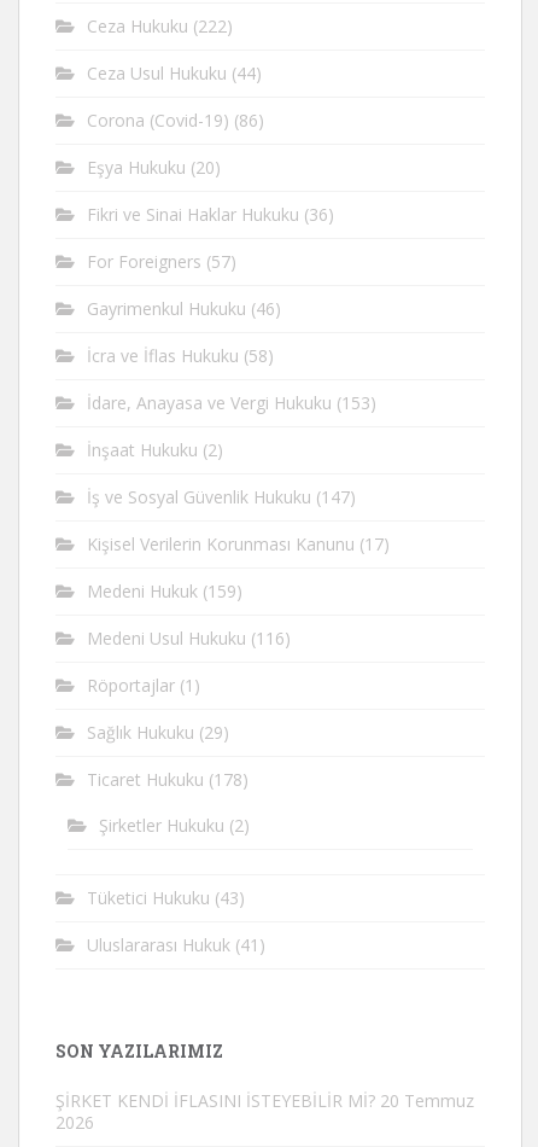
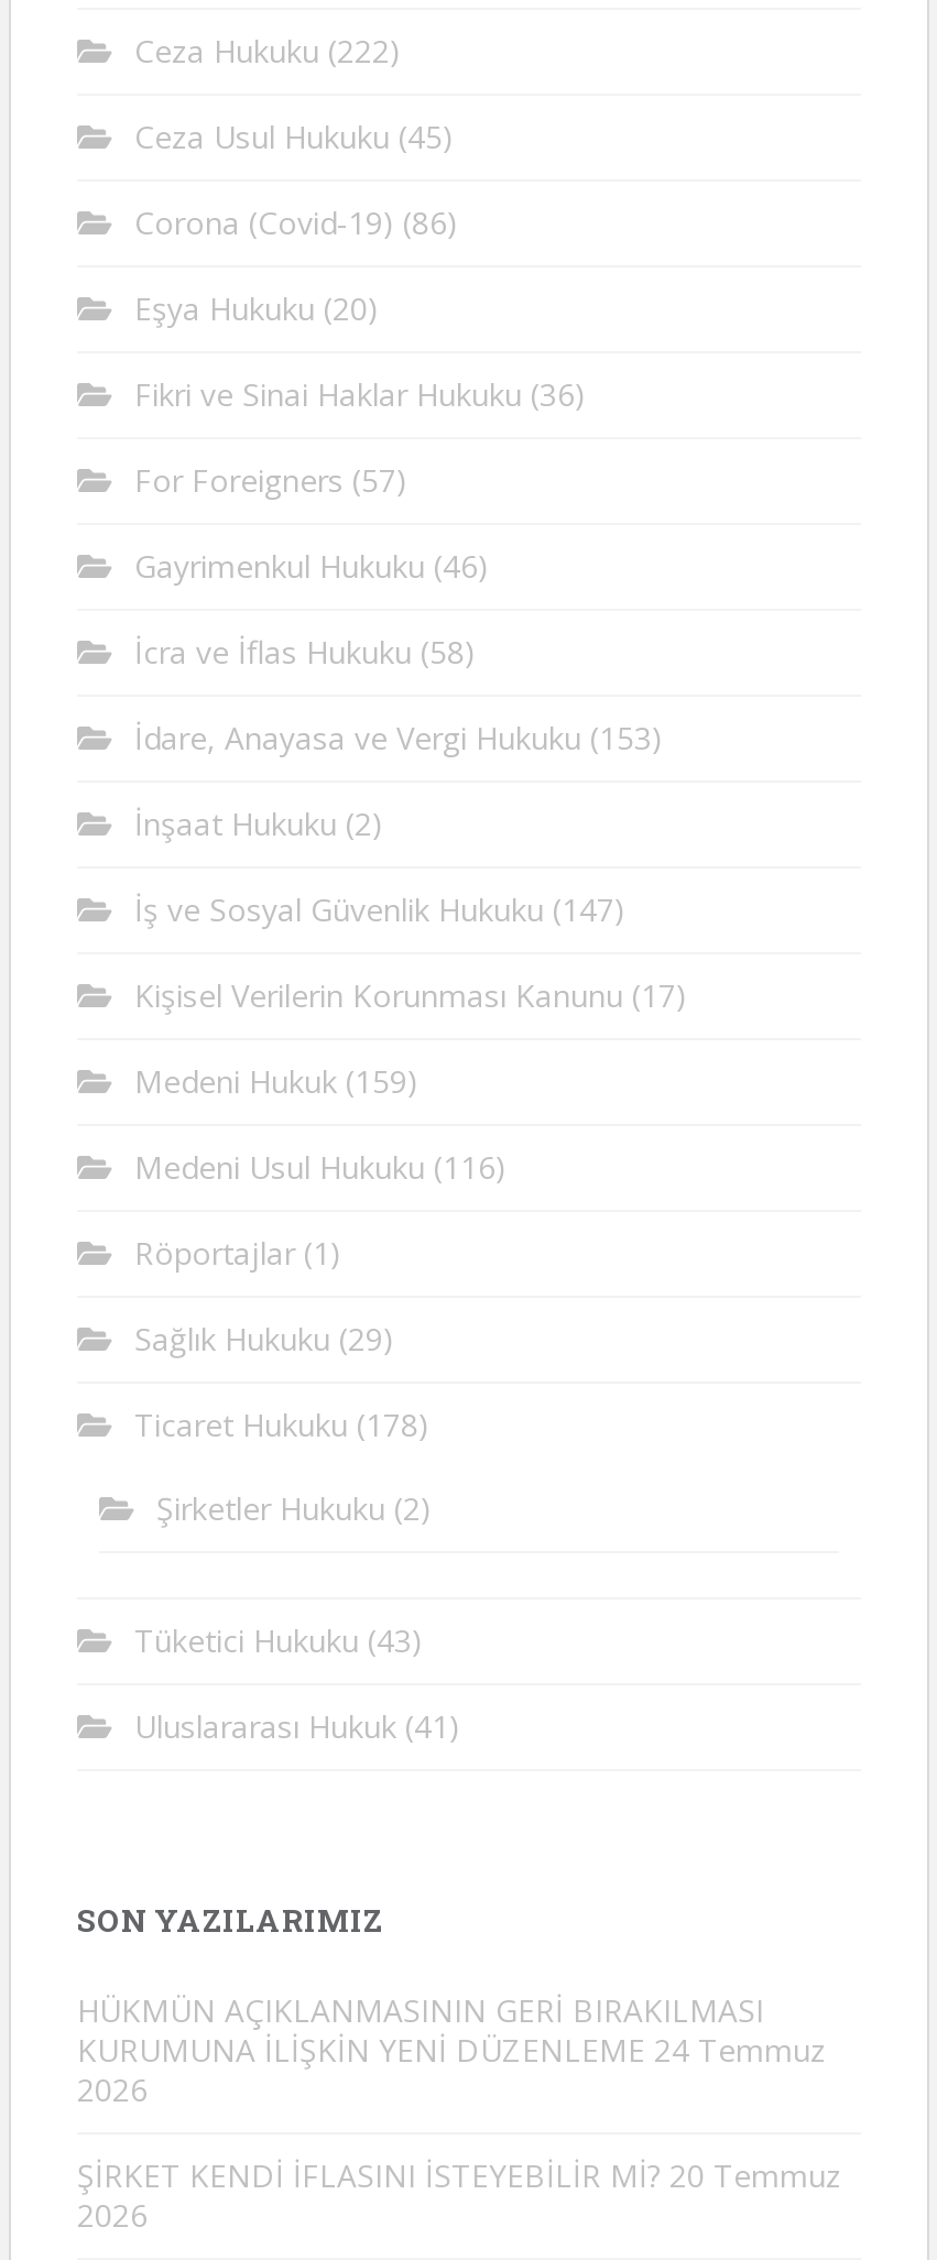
[87,61,262,84] Ceza Usul Hukuku (44) -> [134,115,454,157] Ceza Usul Hukuku (45)
none -> [77,1989,826,2110] HÜKMÜN AÇIKLANMASININ GERİ BIRAKILMASI | KURUMUNA İLİŞKİN YENİ DÜZENLEME 24 Temmuz | 2026

